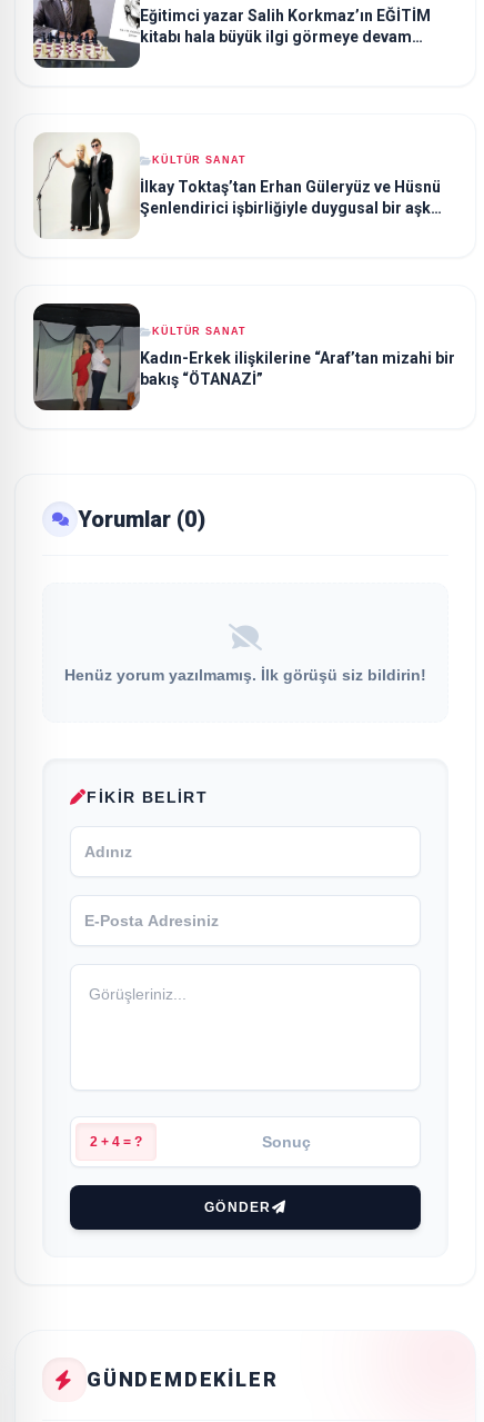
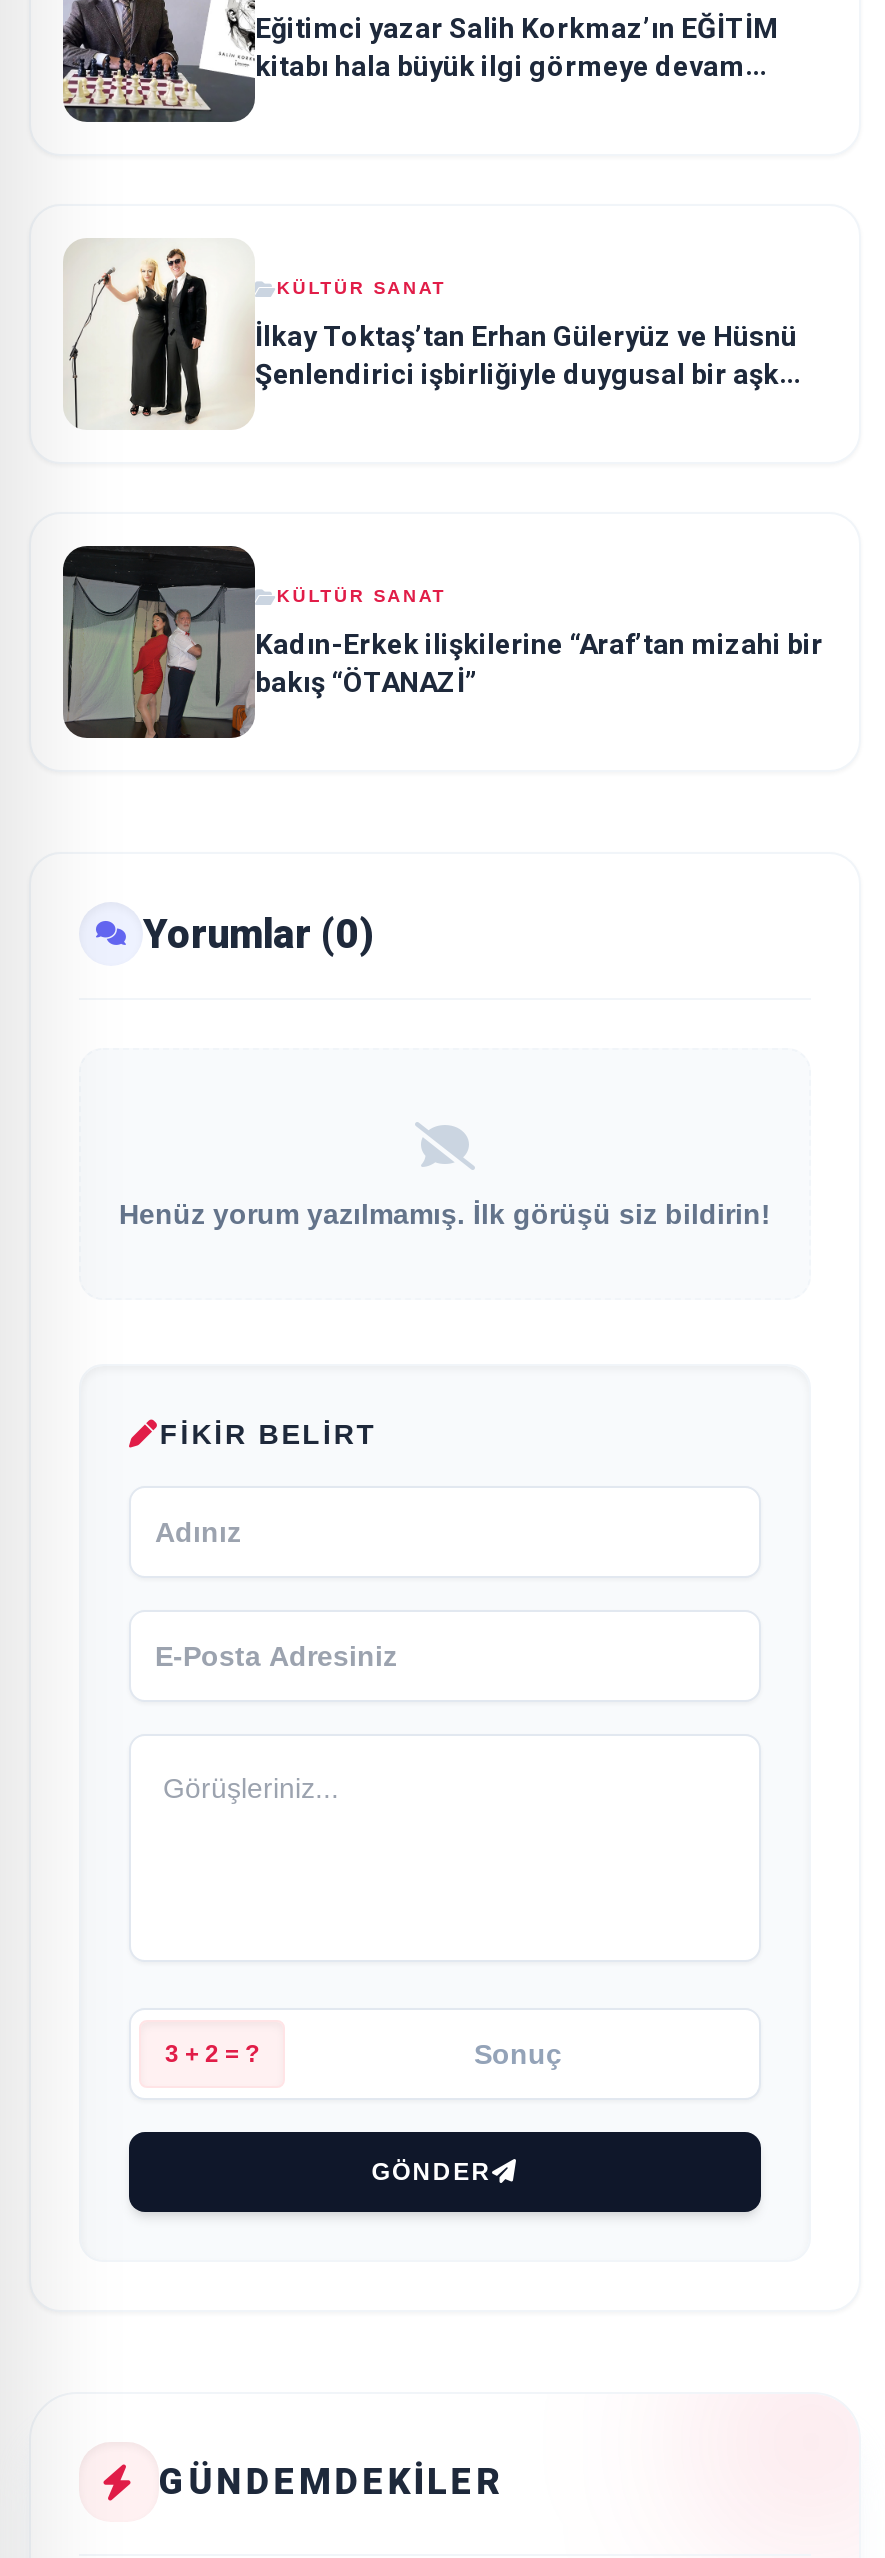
[90,1134,142,1150] 2 + 4 = ? -> [165,2040,259,2068] 3 + 2 = ?

